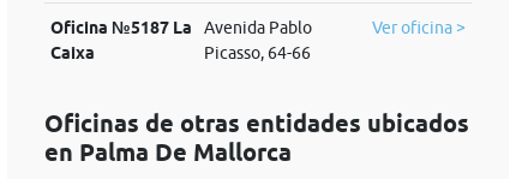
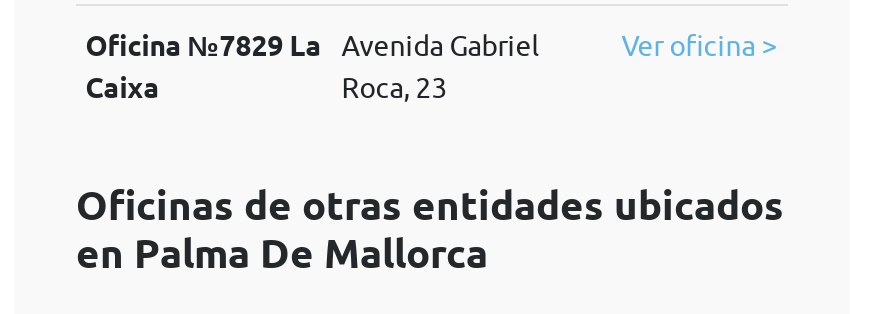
[50,18,192,37] Oficina №5187 La -> [86,30,322,62] Oficina №7829 La
[204,18,312,62] Avenida Pablo | Picasso, 64-66 -> [342,30,540,104] Avenida Gabriel | Roca, 23

